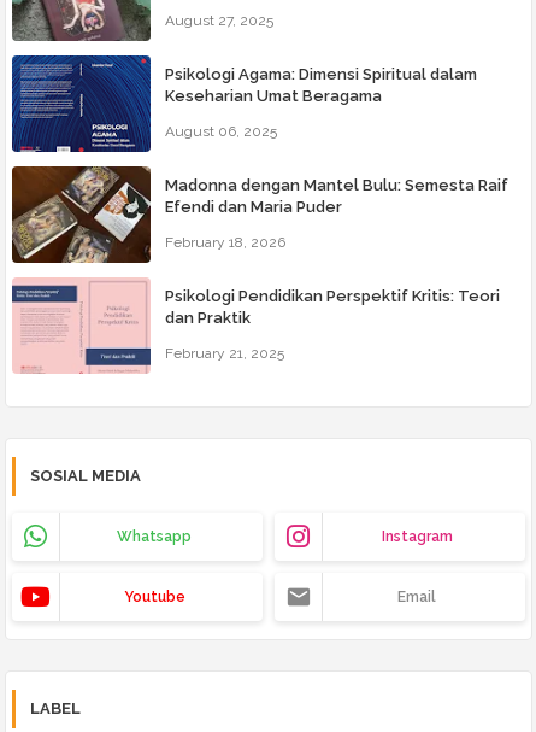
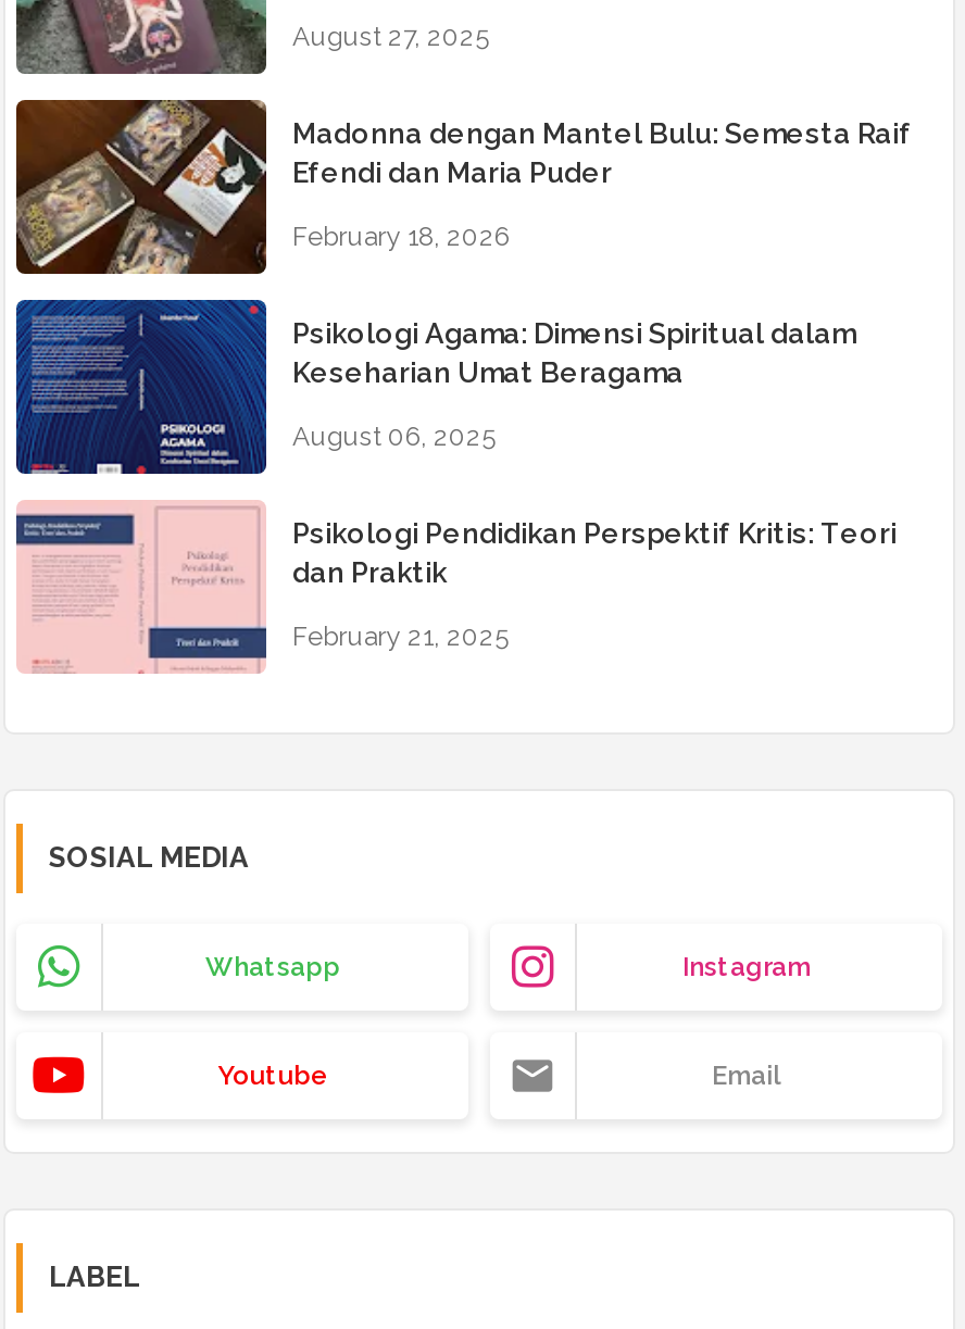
moved [11,54,477,153] -> [14,298,855,476]: [image] | Psikologi Agama: Dimensi Spiritual dalam | Keseharian Umat Beragama | August 06, 2025
moved [11,165,508,264] -> [14,98,912,276]: [image] | Madonna dengan Mantel Bulu: Semesta Raif | Efendi dan Maria Puder | February 18, 2026

